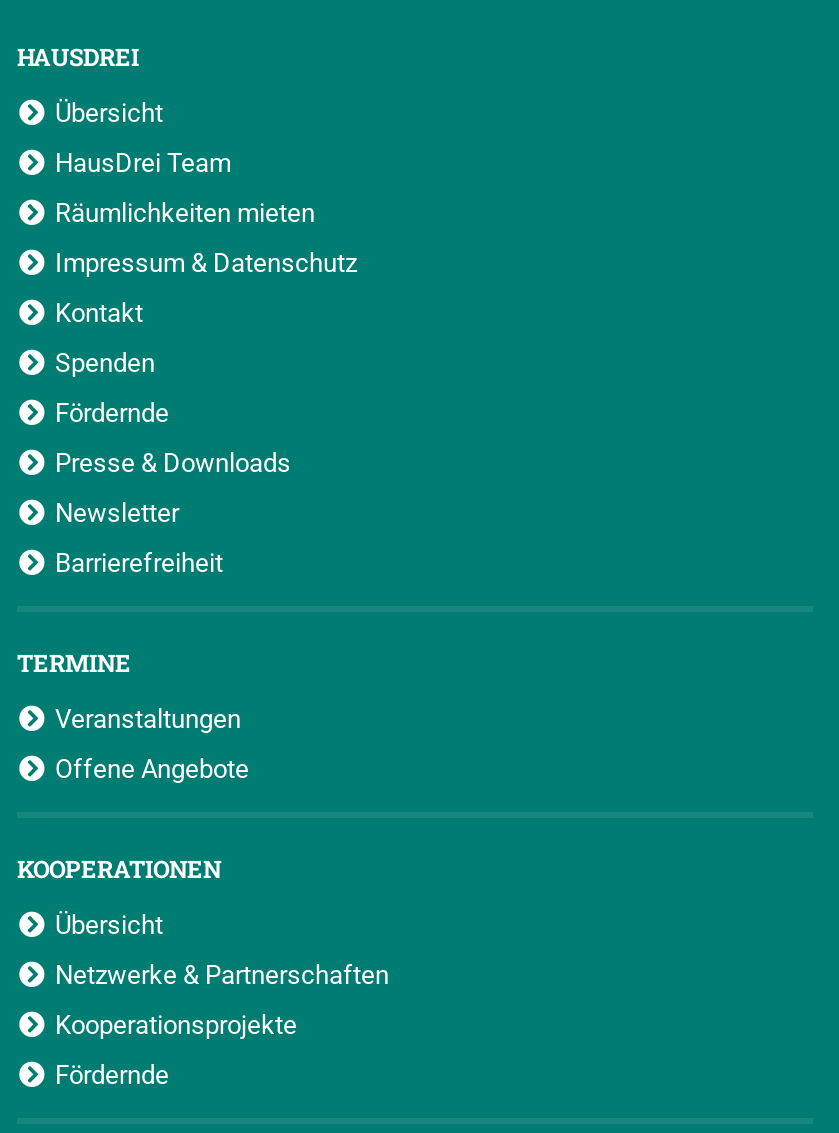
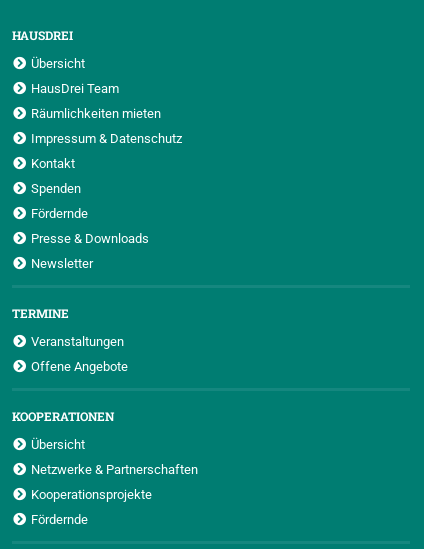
[55,548,223,578] Barrierefreiheit -> none

